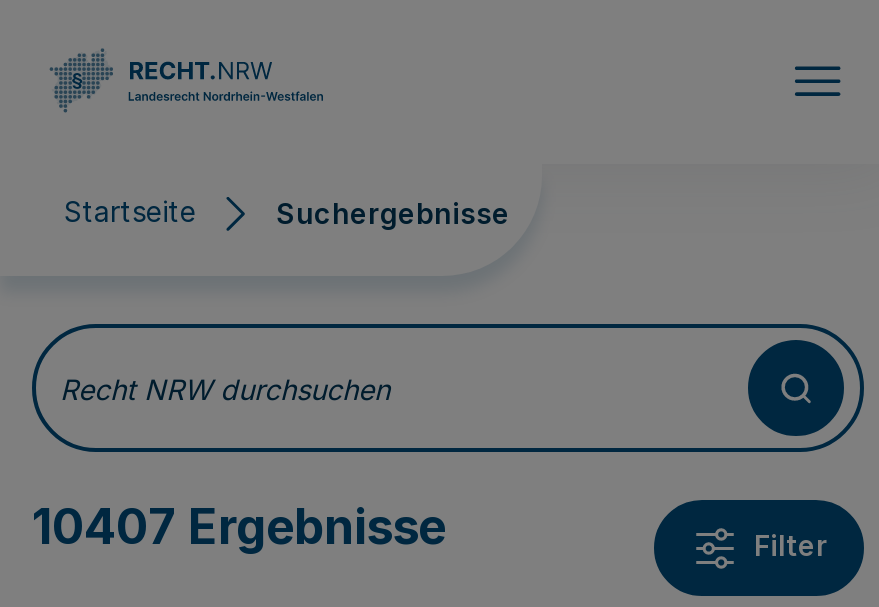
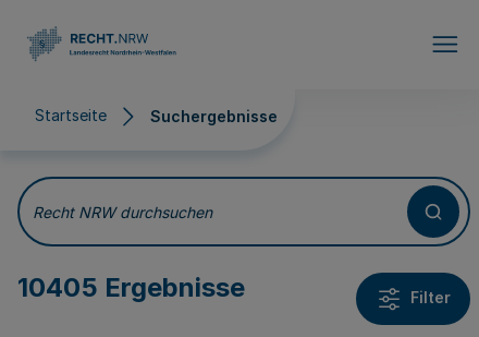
[32,498,446,556] 10407 Ergebnisse -> [17,272,245,303] 10405 Ergebnisse

